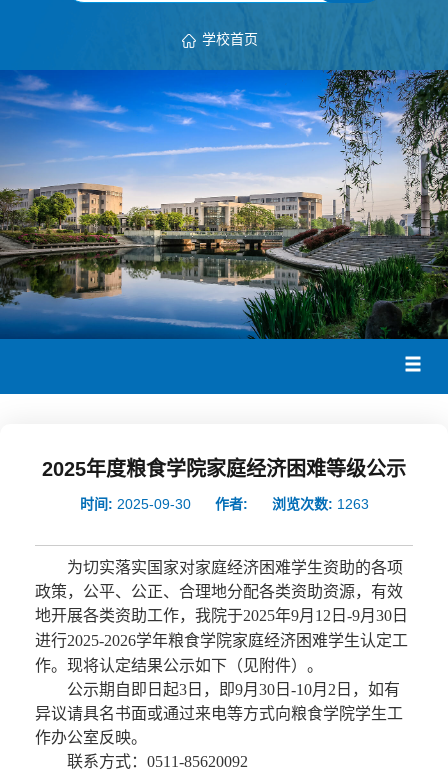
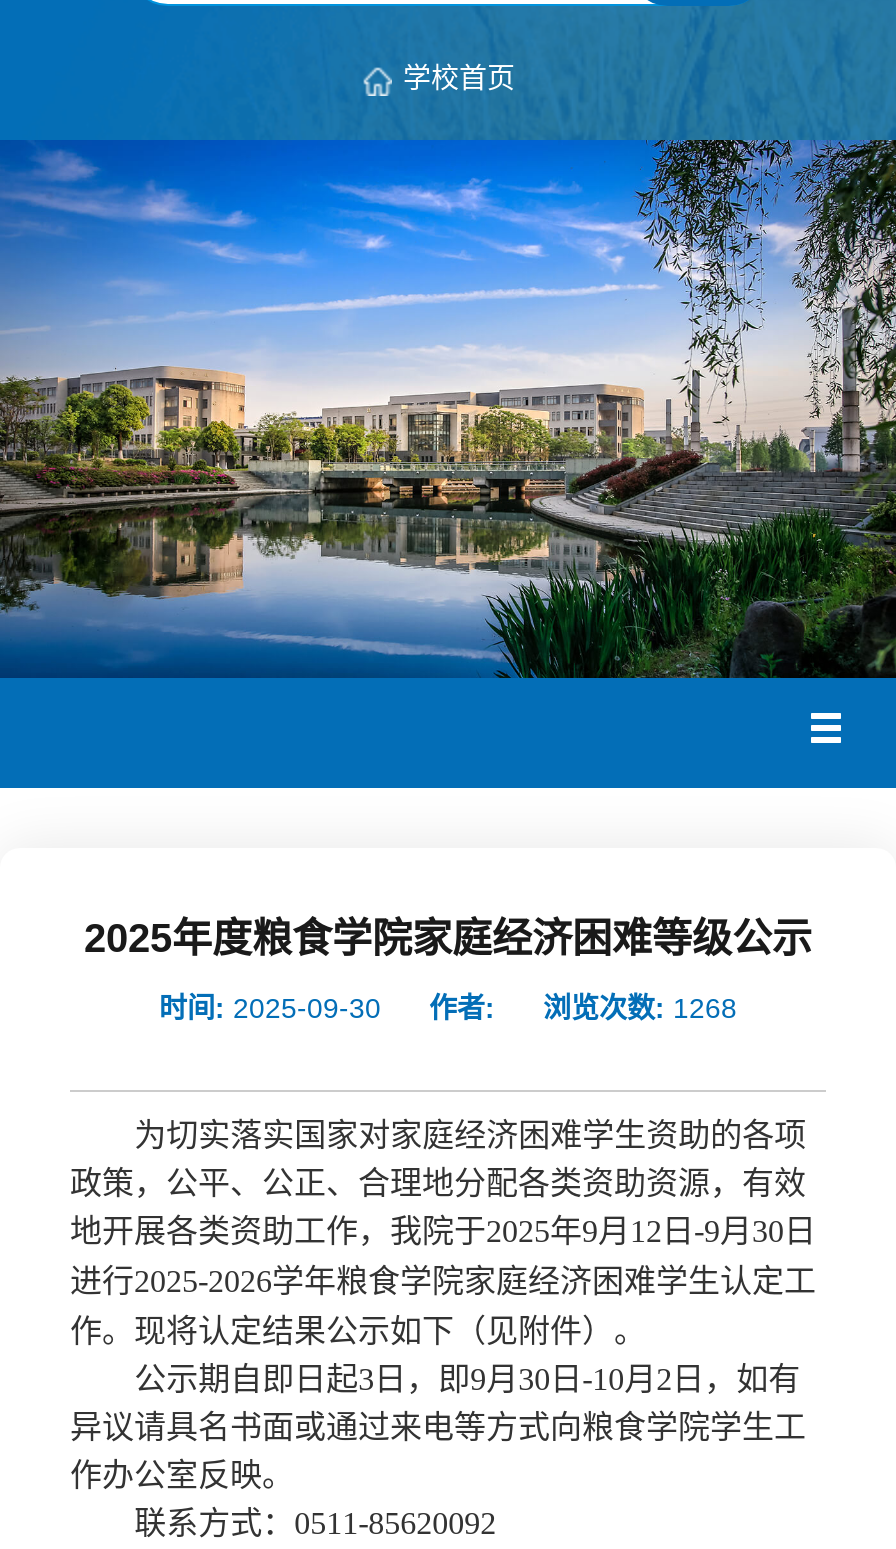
[79,496,368,512] 时间: 2025-09-30 作者: 浏览次数: 1263 -> [159,992,737,1024] 时间: 2025-09-30 作者: 浏览次数: 1268

